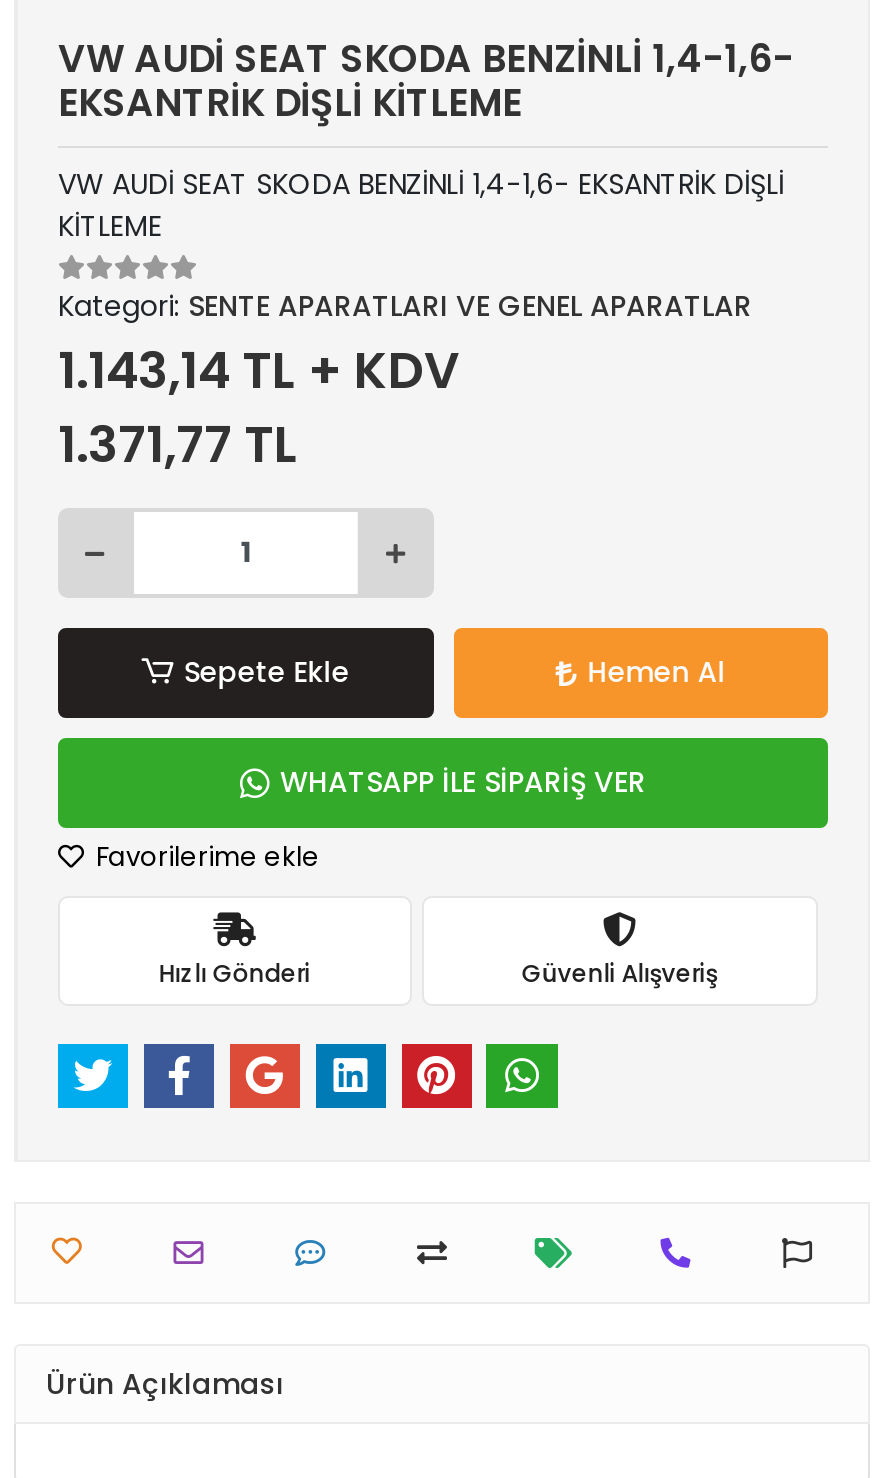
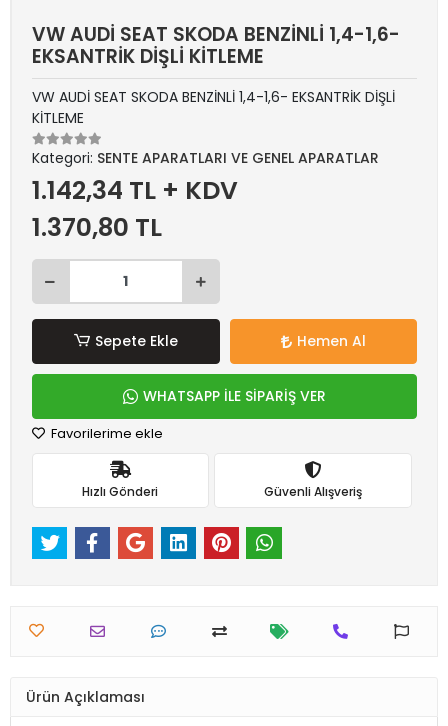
[58,336,460,406] 1.143,14 TL + KDV -> [32,173,238,208] 1.142,34 TL + KDV
[58,410,298,480] 1.371,77 TL -> [32,210,162,245] 1.370,80 TL

